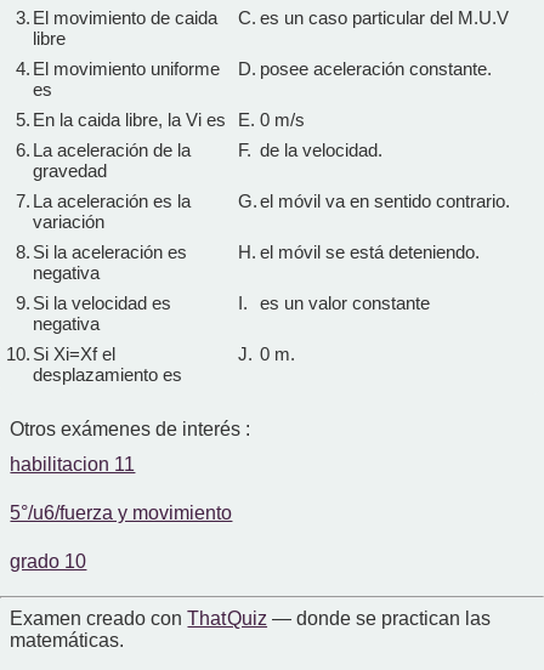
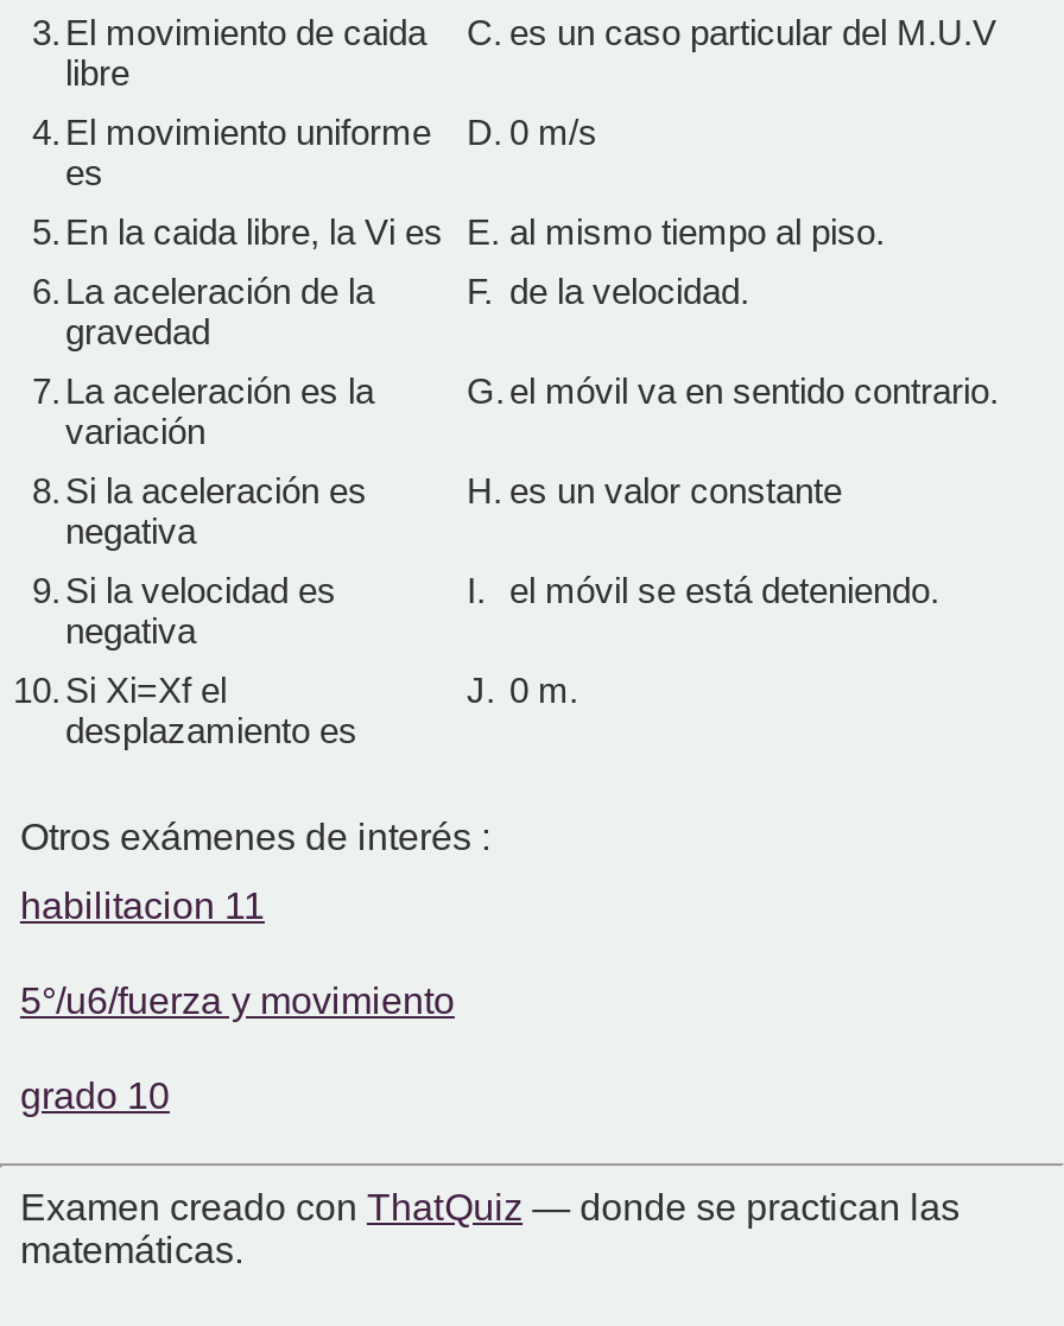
[238,58,492,79] D. posee aceleración constante. -> [466,111,597,152] D. 0 m/s
[16,109,305,130] 5. En la caida libre, la Vi es E. 0 m/s -> [32,211,884,251] 5. En la caida libre, la Vi es E. al mismo tiempo al piso.
[238,241,480,262] H. el móvil se está deteniendo. -> [466,470,842,510] H. es un valor constante
[238,292,430,313] I. es un valor constante -> [466,570,939,610] I. el móvil se está deteniendo.

